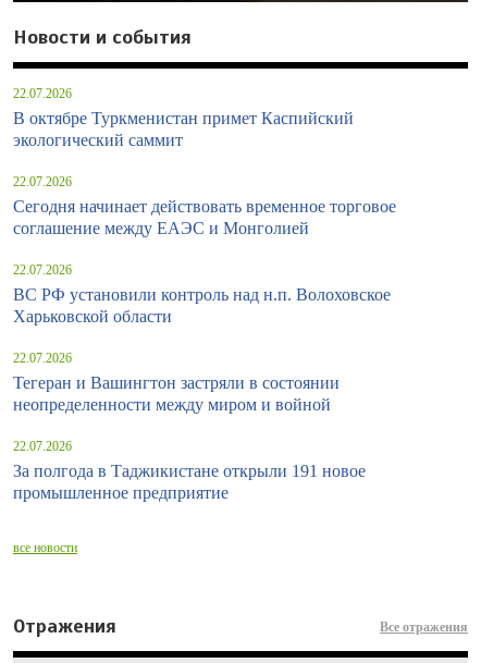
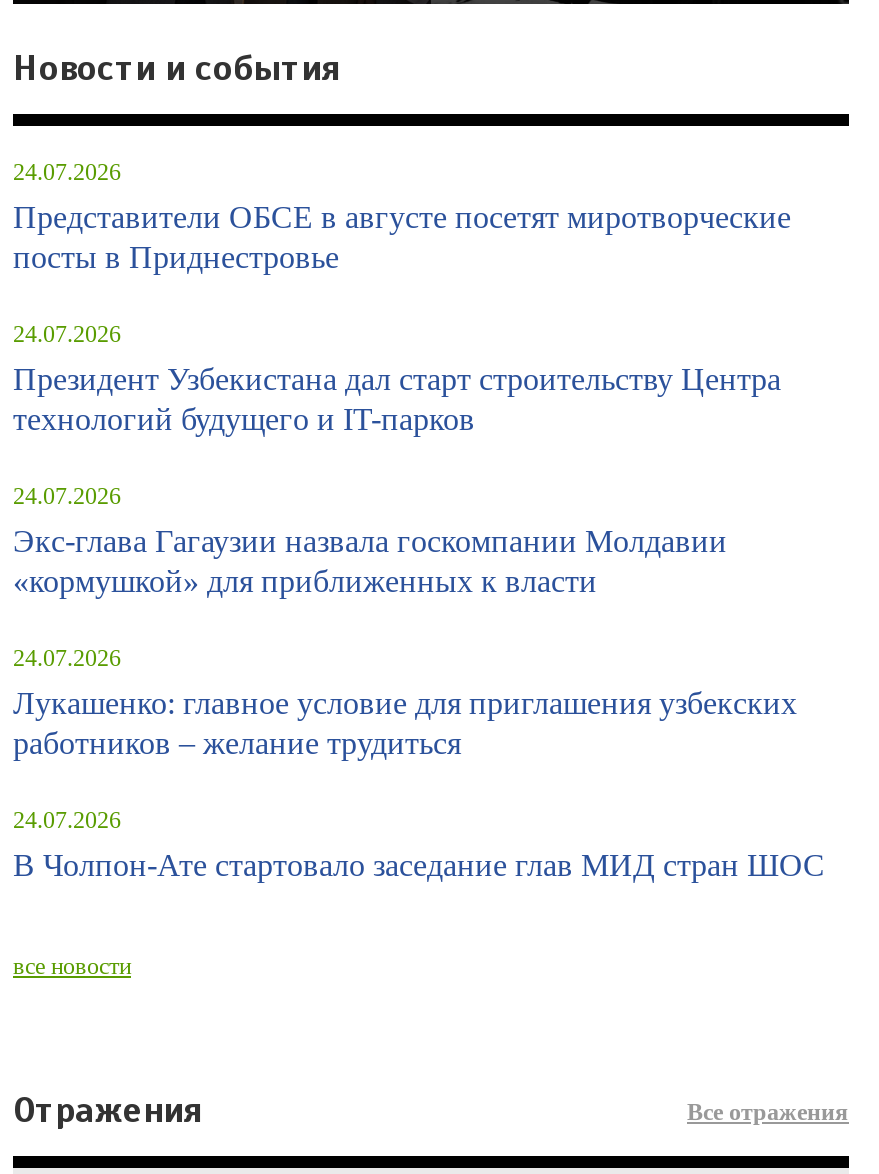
[13,86,354,149] 22.07.2026 | В октябре Туркменистан примет Каспийский | экологический саммит -> [13,158,791,274] 24.07.2026 | Представители ОБСЕ в августе посетят миротворческие | посты в Приднестровье
[13,174,396,237] 22.07.2026 | Сегодня начинает действовать временное торговое | соглашение между ЕАЭС и Монголией -> [13,320,781,436] 24.07.2026 | Президент Узбекистана дал старт строительству Центра | технологий будущего и IT-парков
[13,262,391,326] 22.07.2026 | ВС РФ установили контроль над н.п. Волоховское | Харьковской области -> [13,482,727,598] 24.07.2026 | Экс-глава Гагаузии назвала госкомпании Молдавии | «кормушкой» для приближенных к власти
[13,351,340,414] 22.07.2026 | Тегеран и Вашингтон застряли в состоянии | неопределенности между миром и войной -> [13,644,797,760] 24.07.2026 | Лукашенко: главное условие для приглашения узбекских | работников – желание трудиться
[13,439,366,502] 22.07.2026 | За полгода в Таджикистане открыли 191 новое | промышленное предприятие -> [13,806,825,882] 24.07.2026 | В Чолпон-Ате стартовало заседание глав МИД стран ШОС

